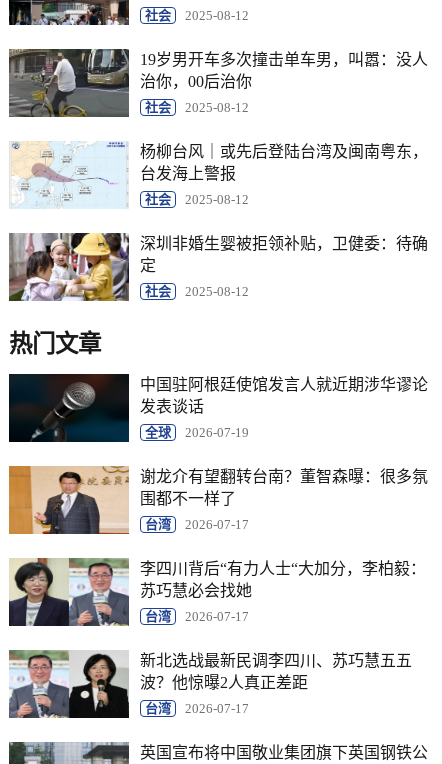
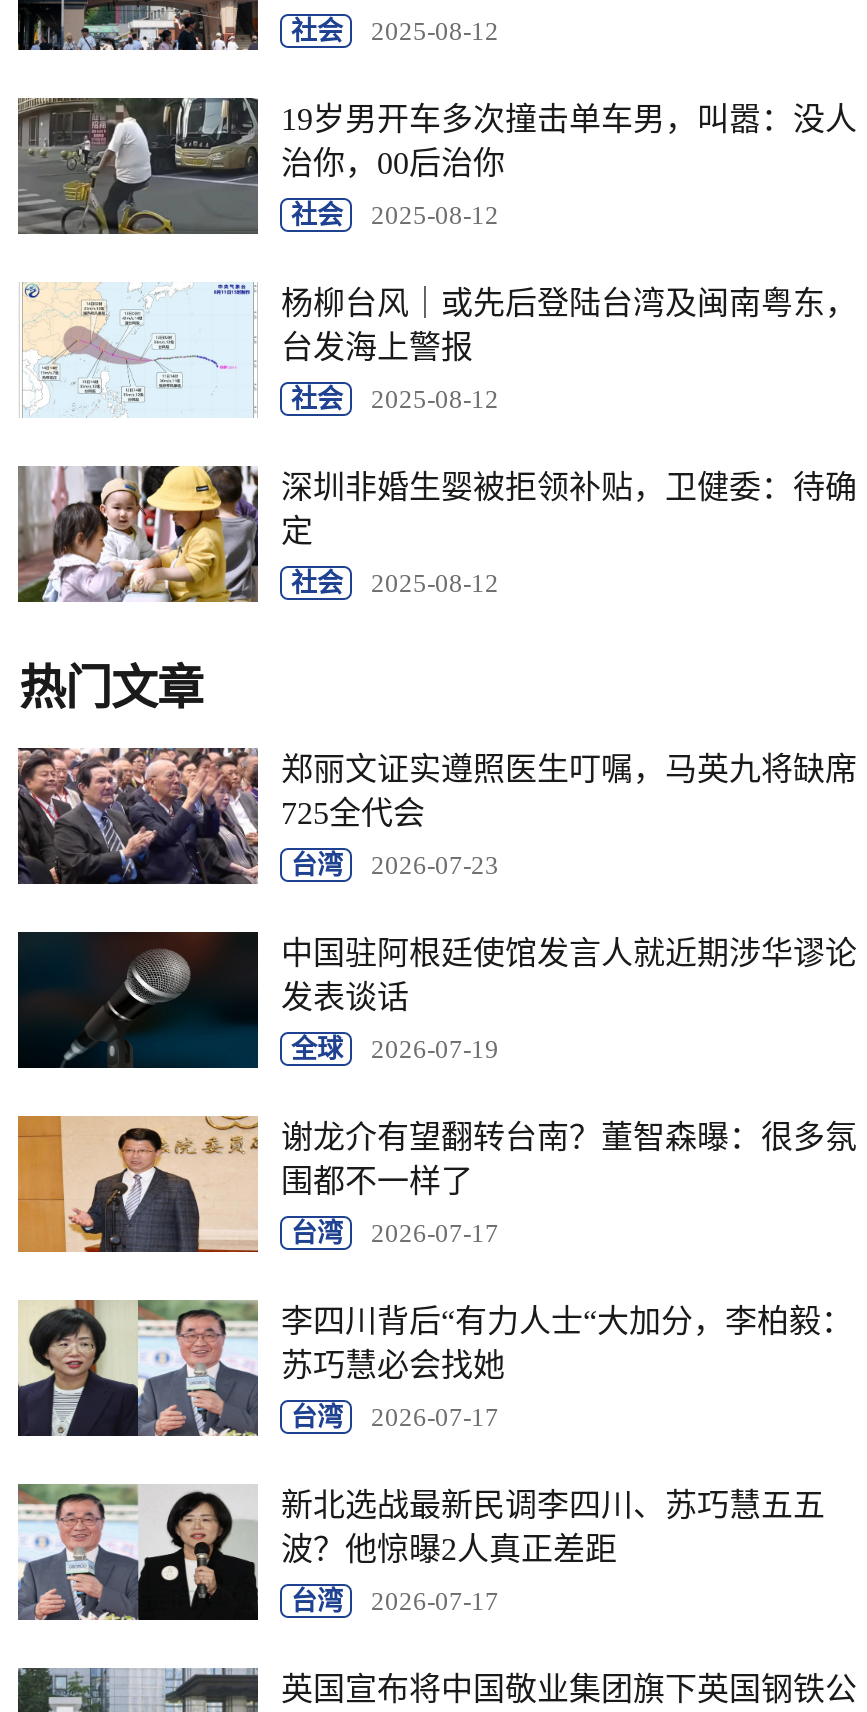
none -> [16,746,857,886] [image] | 郑丽文证实遵照医生叮嘱，马英九将缺席 | 725全代会 | 台湾 | 2026-07-23

